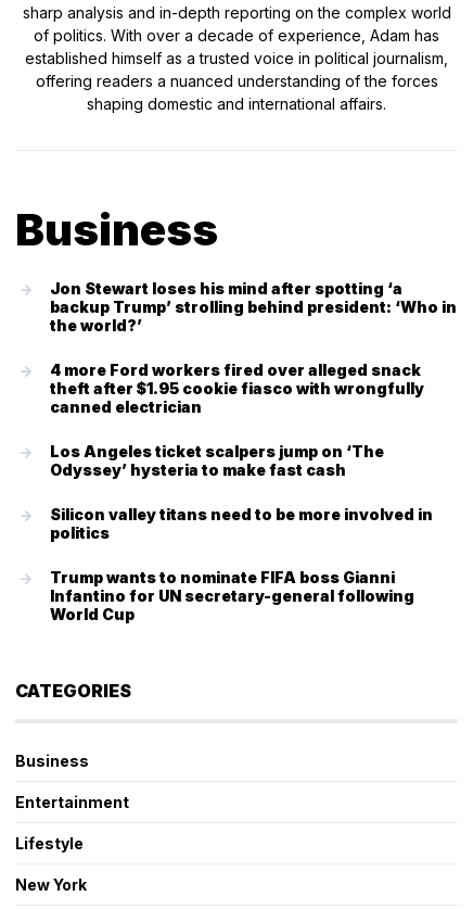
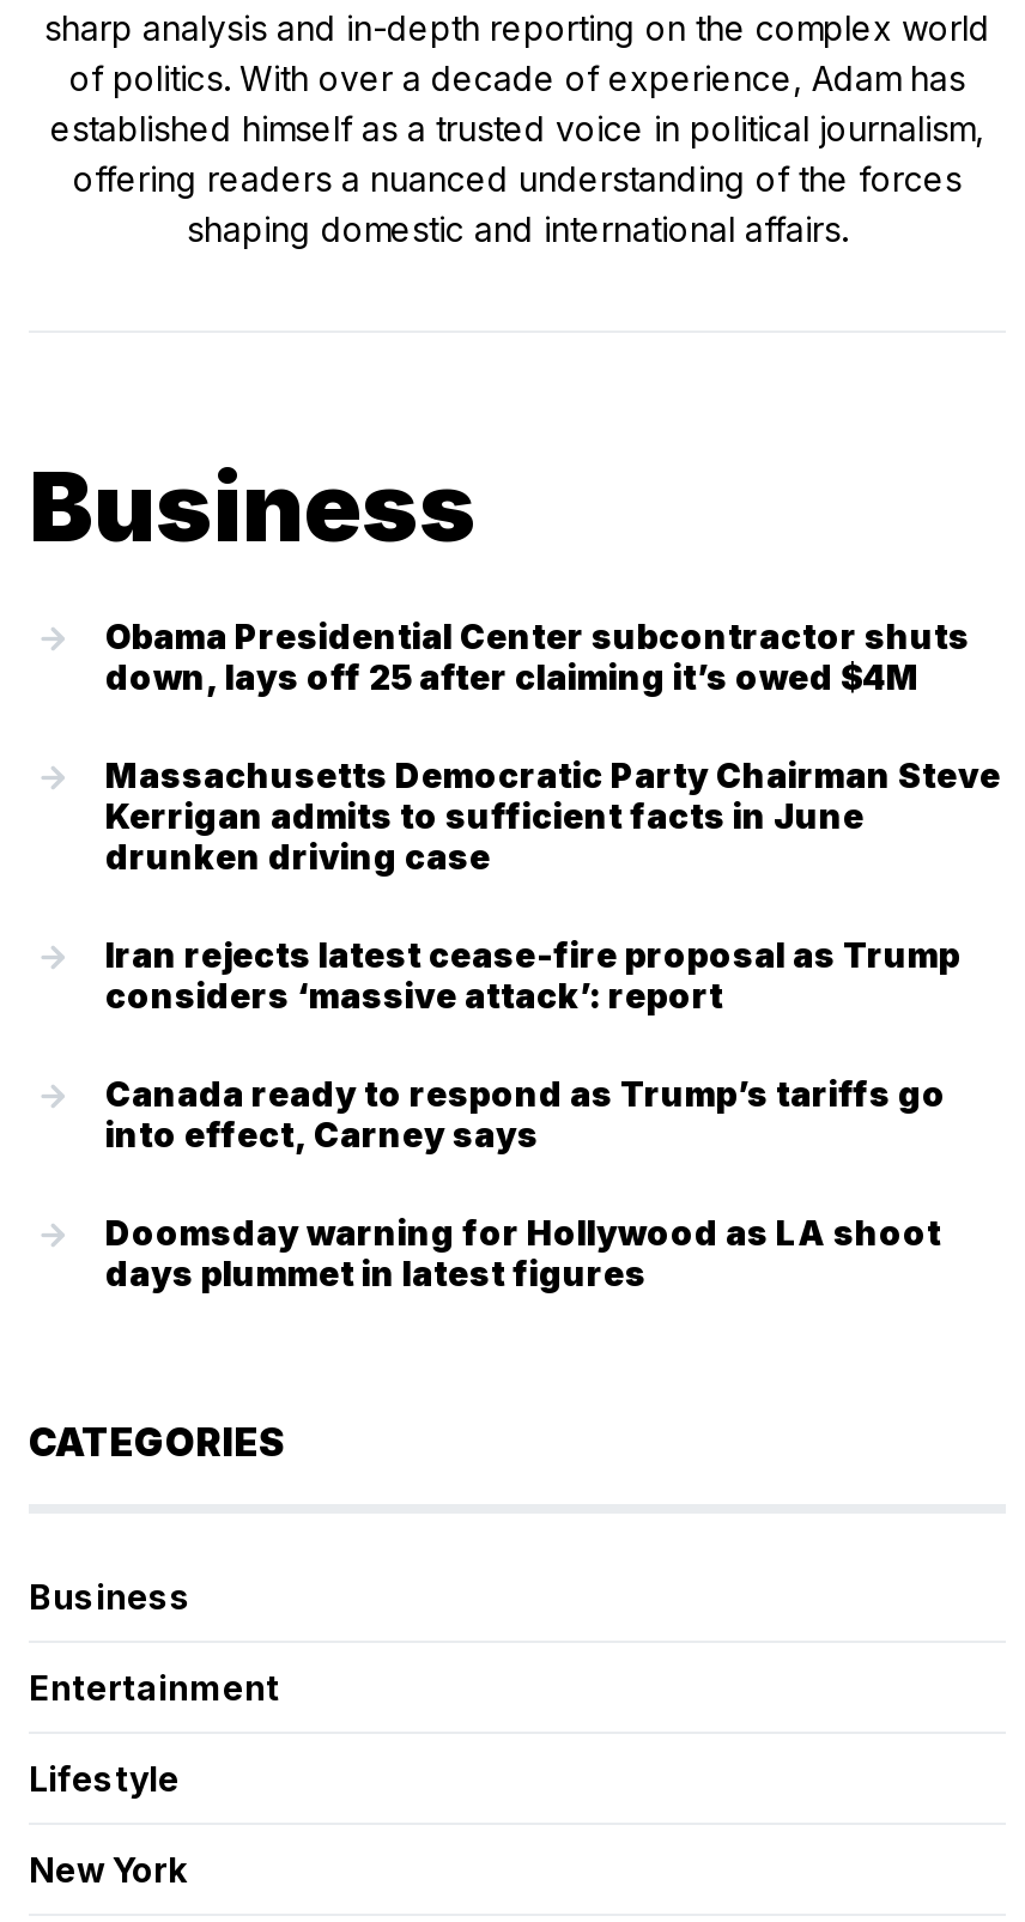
[50,279,457,334] Jon Stewart loses his mind after spotting ‘a | backup Trump’ strolling behind president: ‘Who in | the world?’ -> [105,616,970,697] Obama Presidential Center subcontractor shuts | down, lays off 25 after claiming it’s owed $4M
[50,361,424,416] 4 more Ford workers fired over alleged snack | theft after $1.95 cookie fiasco with wrongfully | canned electrician -> [105,754,1001,877] Massachusetts Democratic Party Chairman Steve | Kerrigan admits to sufficient facts in June | drunken driving case
[50,442,384,479] Los Angeles ticket scalpers jump on ‘The | Odyssey’ hysteria to make fast cash -> [105,934,960,1015] Iran rejects latest cease-fire proposal as Trump | considers ‘massive attack’: report
[50,505,433,542] Silicon valley titans need to be more involved in | politics -> [105,1073,946,1154] Canada ready to respond as Trump’s tariffs go | into effect, Carney says
[50,568,414,623] Trump wants to nominate FIFA boss Gianni | Infantino for UN secretary-general following | World Cup -> [105,1212,941,1293] Doomsday warning for Hollywood as LA shoot | days plummet in latest figures

